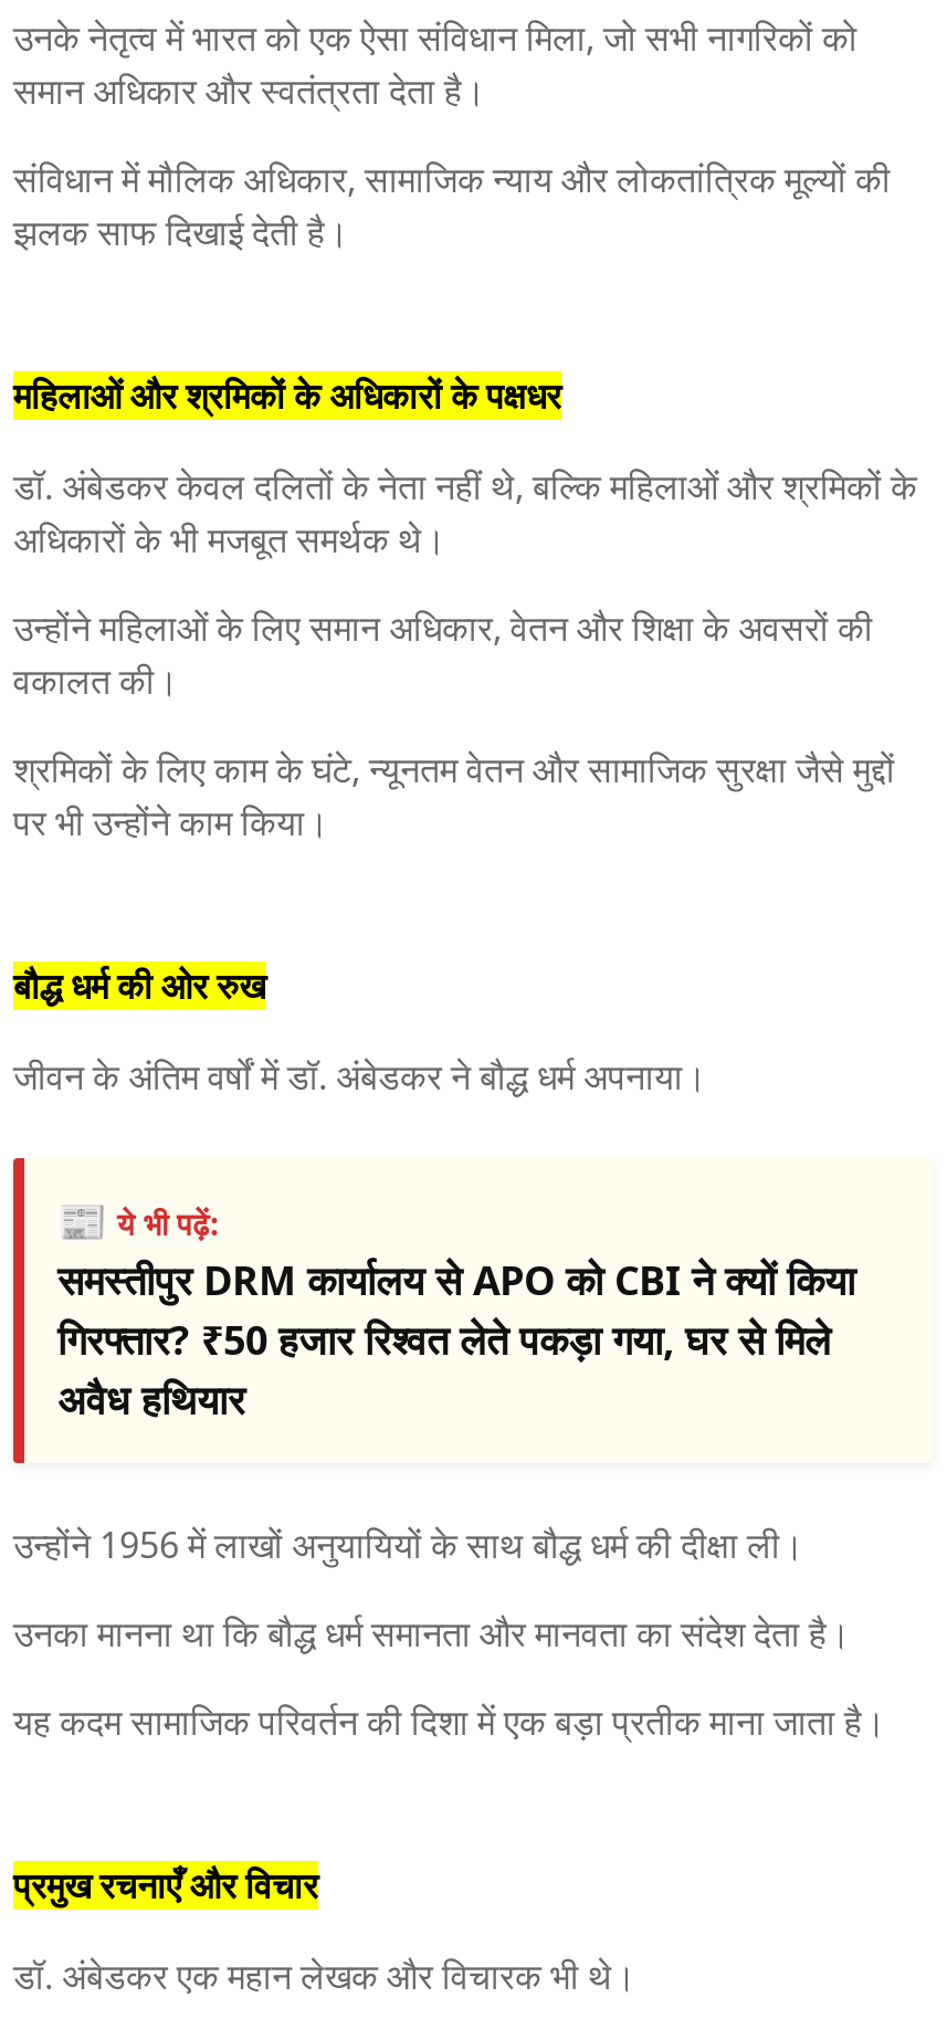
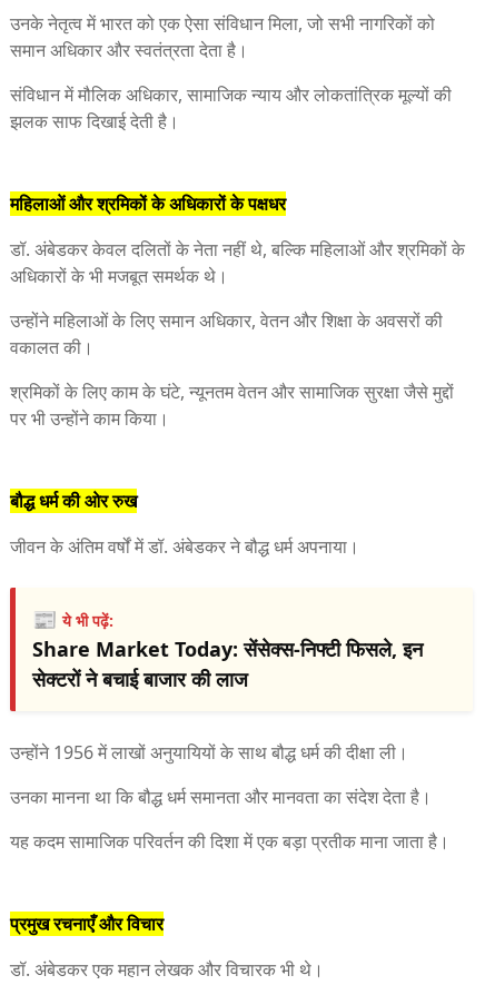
[57,1253,855,1426] समस्तीपुर DRM कार्यालय से APO को CBI ने क्यों किया | गिरफ्तार? ₹50 हजार रिश्वत लेते पकड़ा गया, घर से मिले | अवैध हथियार -> [32,636,423,692] Share Market Today: सेंसेक्स-निफ्टी फिसले, इन | सेक्टरों ने बचाई बाजार की लाज

